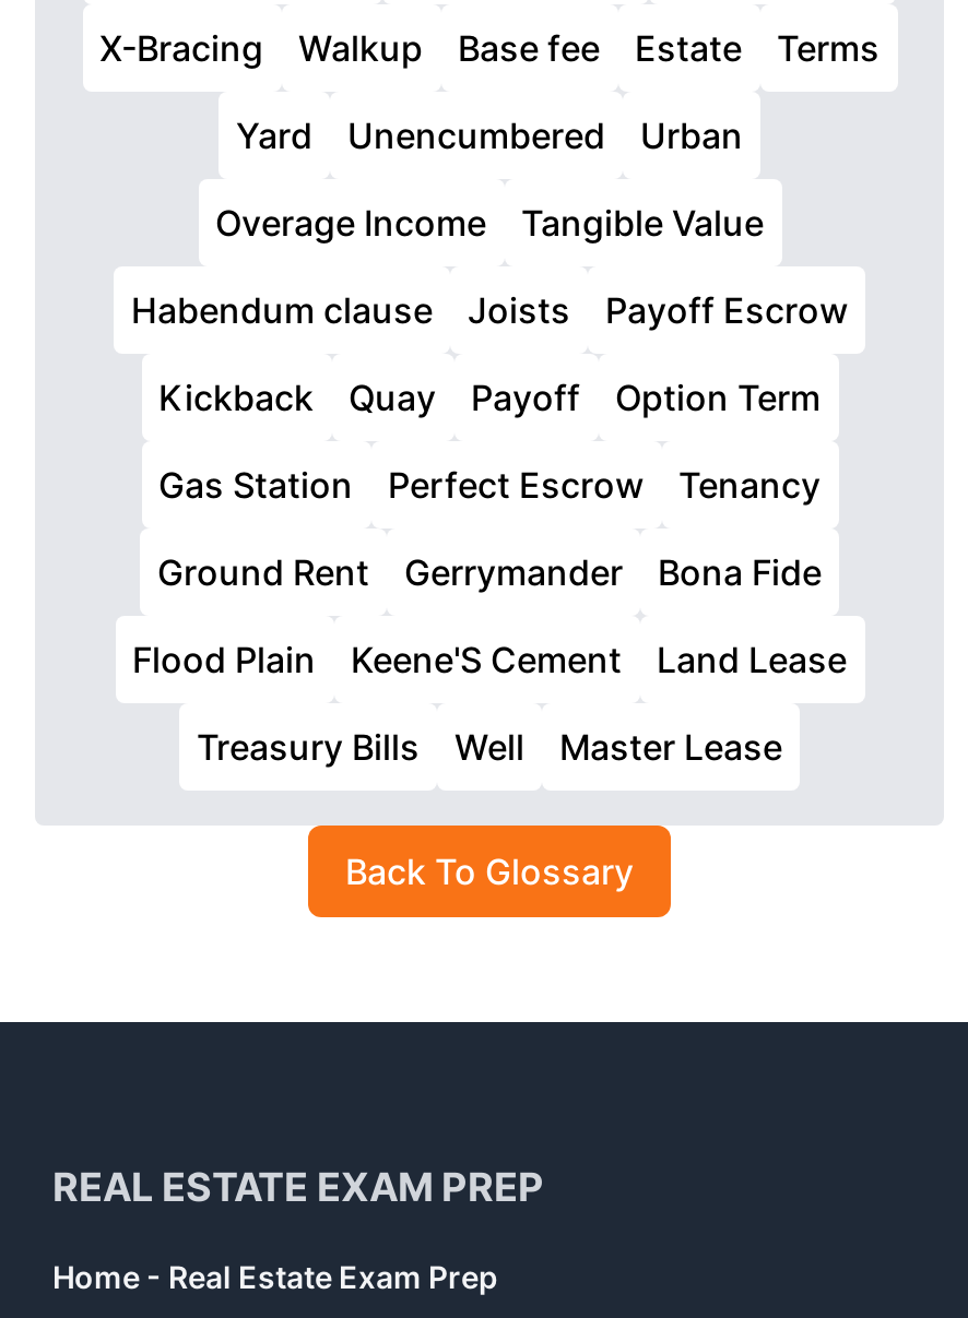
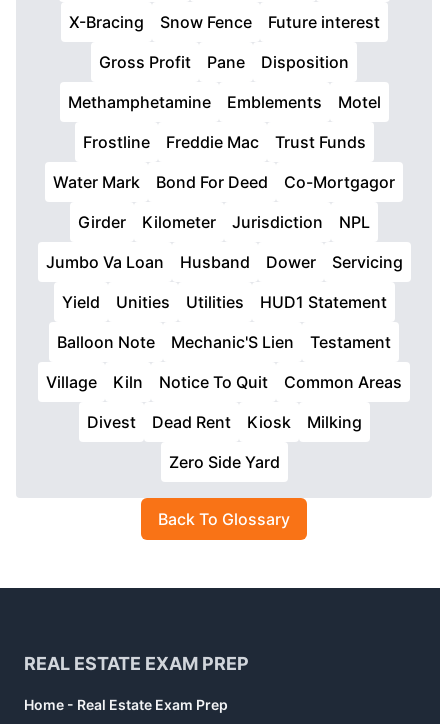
[131,26,880,769] Walkup | Base fee | Estate | Terms | Yard | Unencumbered | Urban | Overage Income | Tangible Value | Habendum clause | Joists | Payoff Escrow | Kickback | Quay | Payoff | Option Term | Gas Station | Perfect Escrow | Tenancy | Ground Rent | Gerrymander | Bona Fide | Flood Plain | Keene'S Cement | Land Lease | Treasury Bills | Well | Master Lease -> [45,12,402,472] Snow Fence | Future interest | Gross Profit | Pane | Disposition | Methamphetamine | Emblements | Motel | Frostline | Freddie Mac | Trust Funds | Water Mark | Bond For Deed | Co-Mortgagor | Girder | Kilometer | Jurisdiction | NPL | Jumbo Va Loan | Husband | Dower | Servicing | Yield | Unities | Utilities | HUD1 Statement | Balloon Note | Mechanic'S Lien | Testament | Village | Kiln | Notice To Quit | Common Areas | Divest | Dead Rent | Kiosk | Milking | Zero Side Yard

